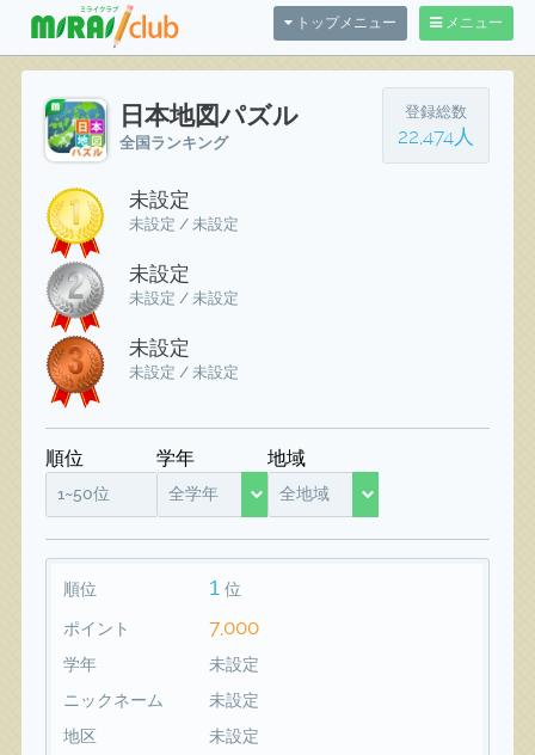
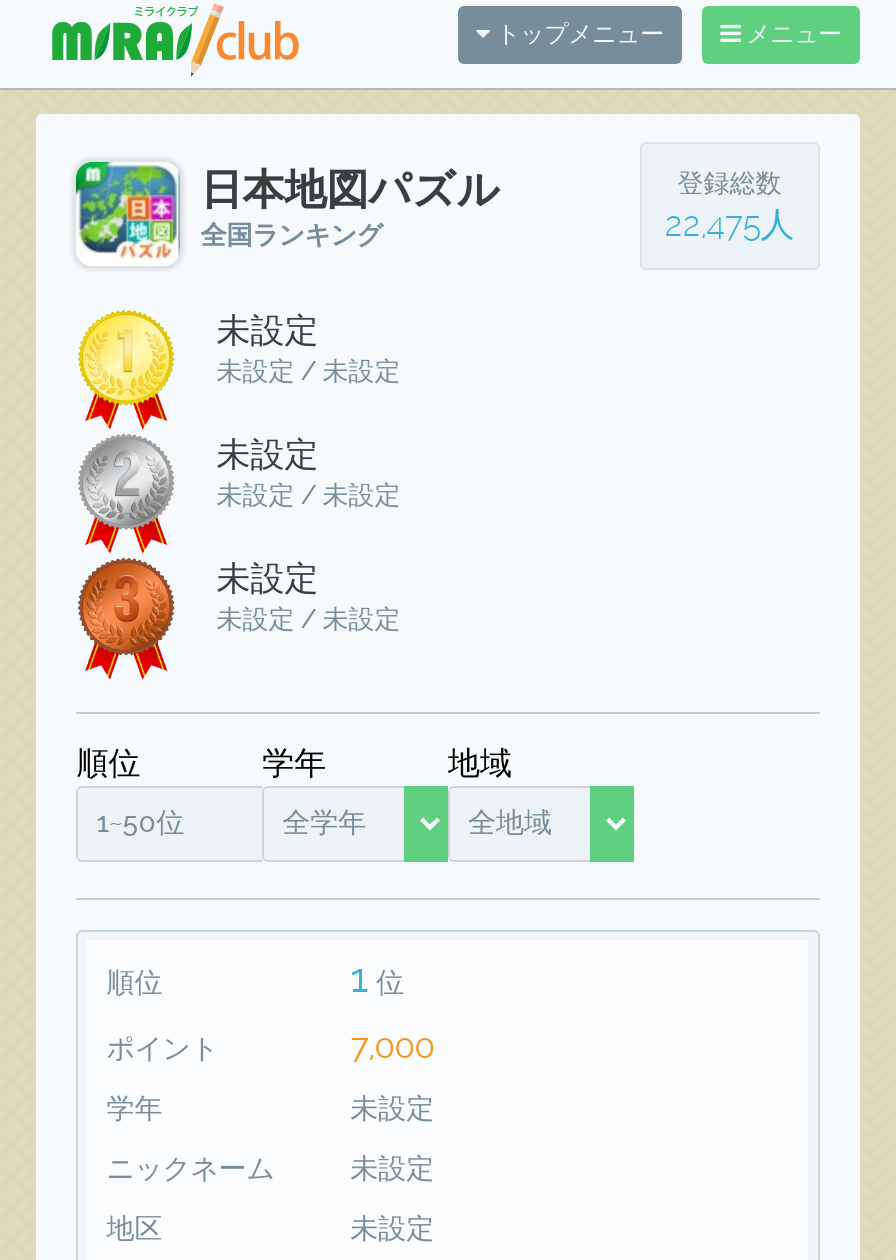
[397,124,474,148] 22,474人 -> [665,203,795,243] 22,475人

